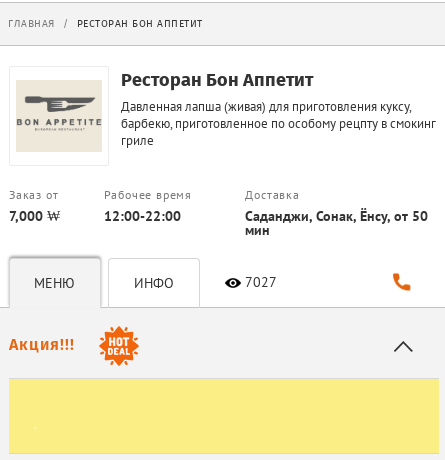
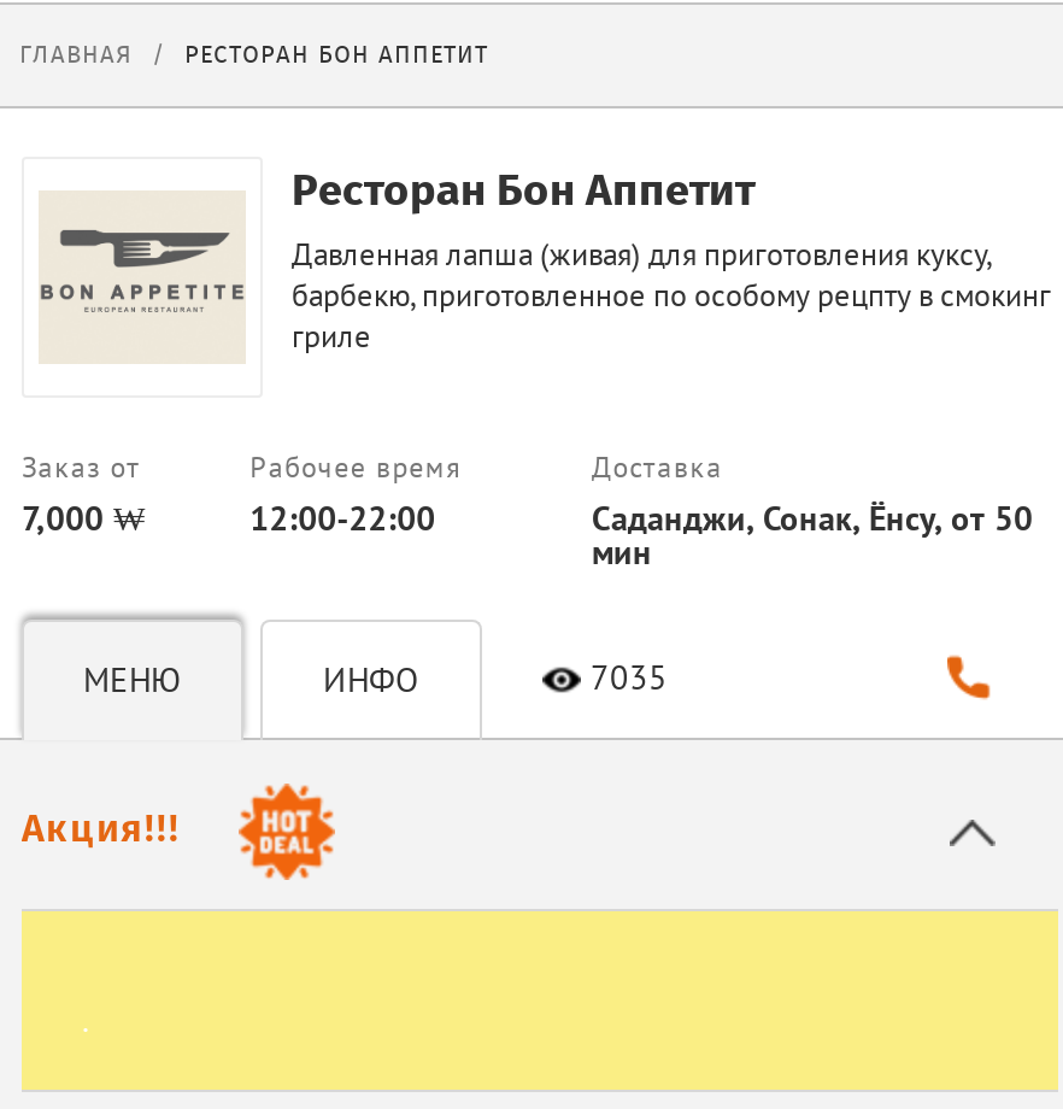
[245,273,277,291] 7027 -> [591,656,668,699] 7035

